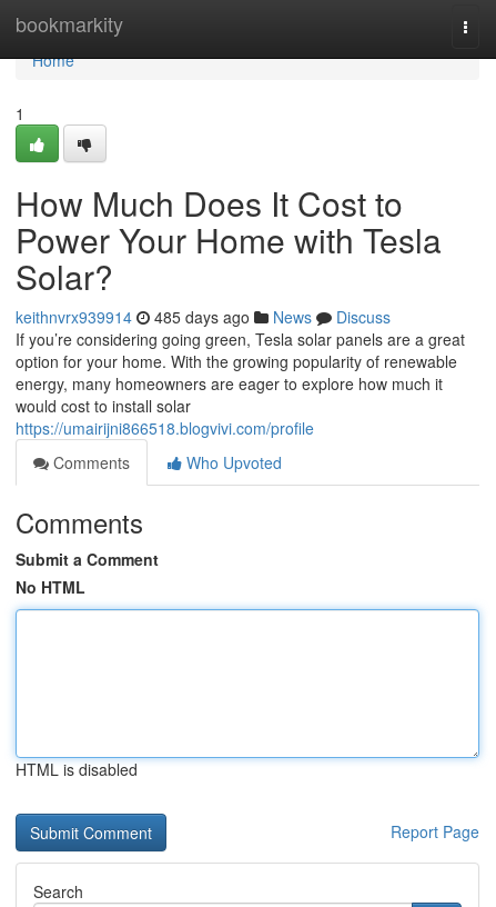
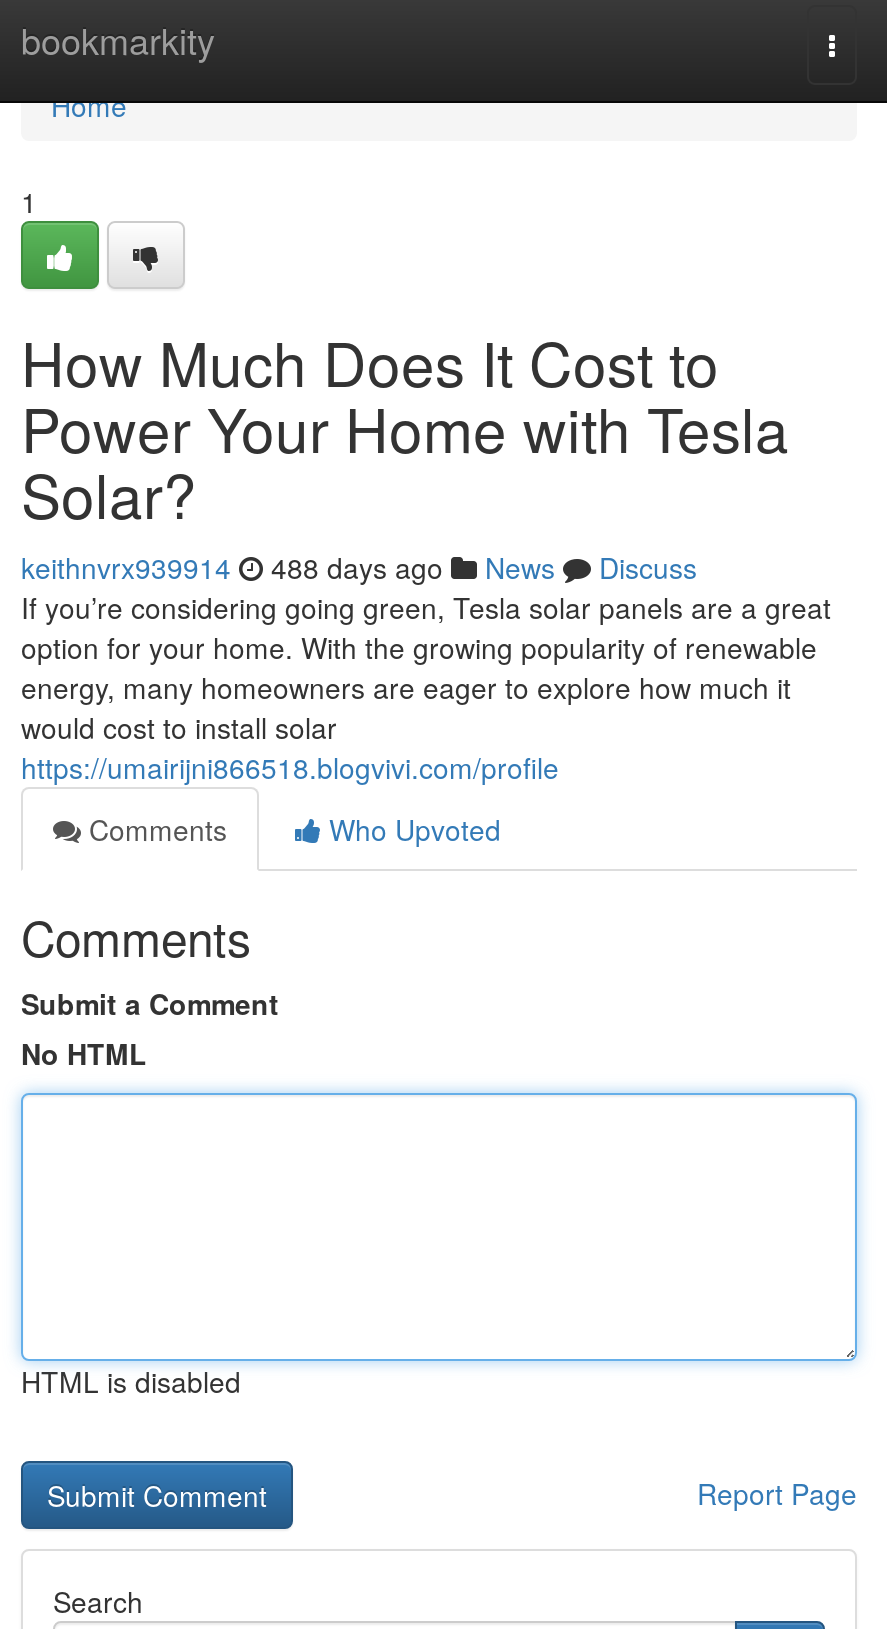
[16,306,391,328] keithnvrx939914 485 days ago News Discuss -> [21,547,697,587] keithnvrx939914 488 days ago News Discuss

